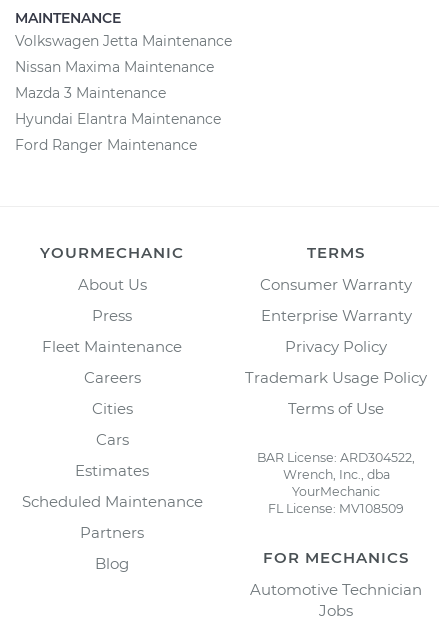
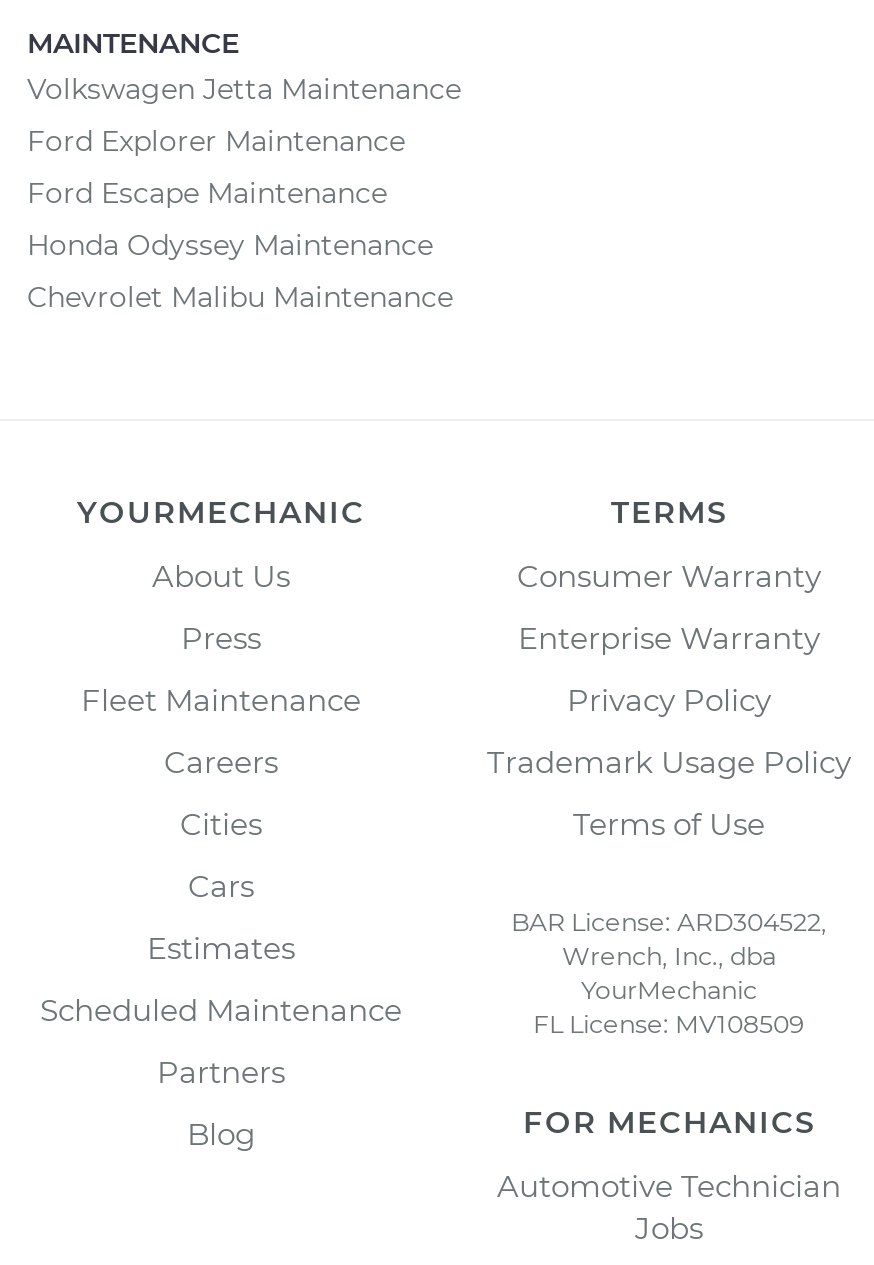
[15,58,214,76] Nissan Maxima Maintenance -> [27,123,405,159] Ford Explorer Maintenance
[15,84,166,102] Mazda 3 Maintenance -> [27,175,387,211] Ford Escape Maintenance
[15,110,221,128] Hyundai Elantra Maintenance -> [27,227,433,263] Honda Odyssey Maintenance
[15,136,197,154] Ford Ranger Maintenance -> [27,279,453,315] Chevrolet Malibu Maintenance

